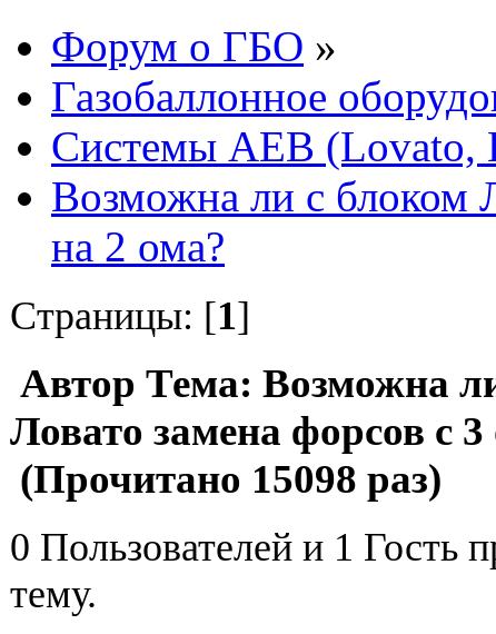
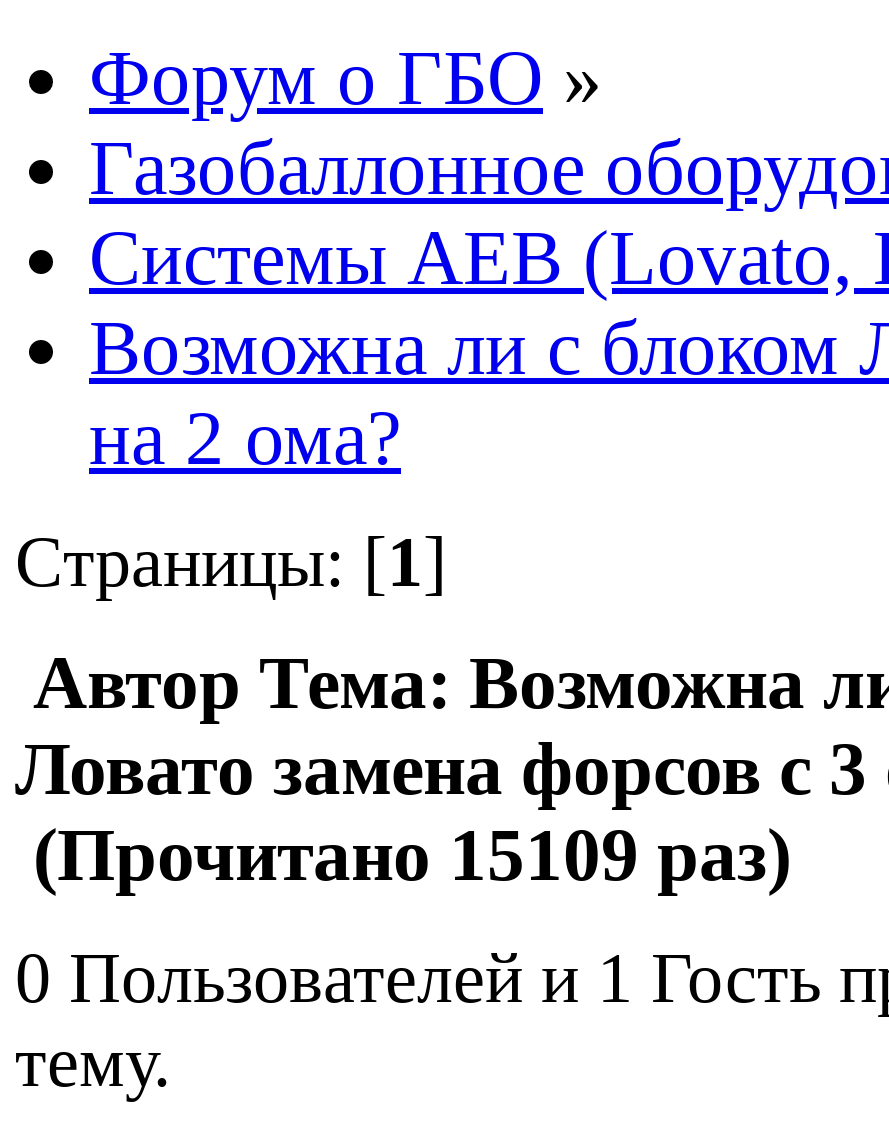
[10,456,442,502] (Прочитано 15098 раз) -> [15,815,791,897] (Прочитано 15109 раз)

